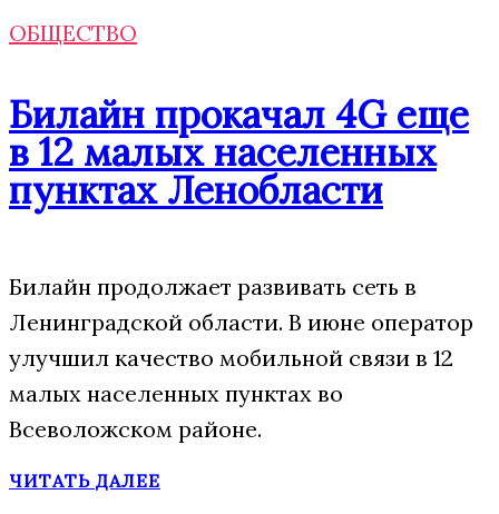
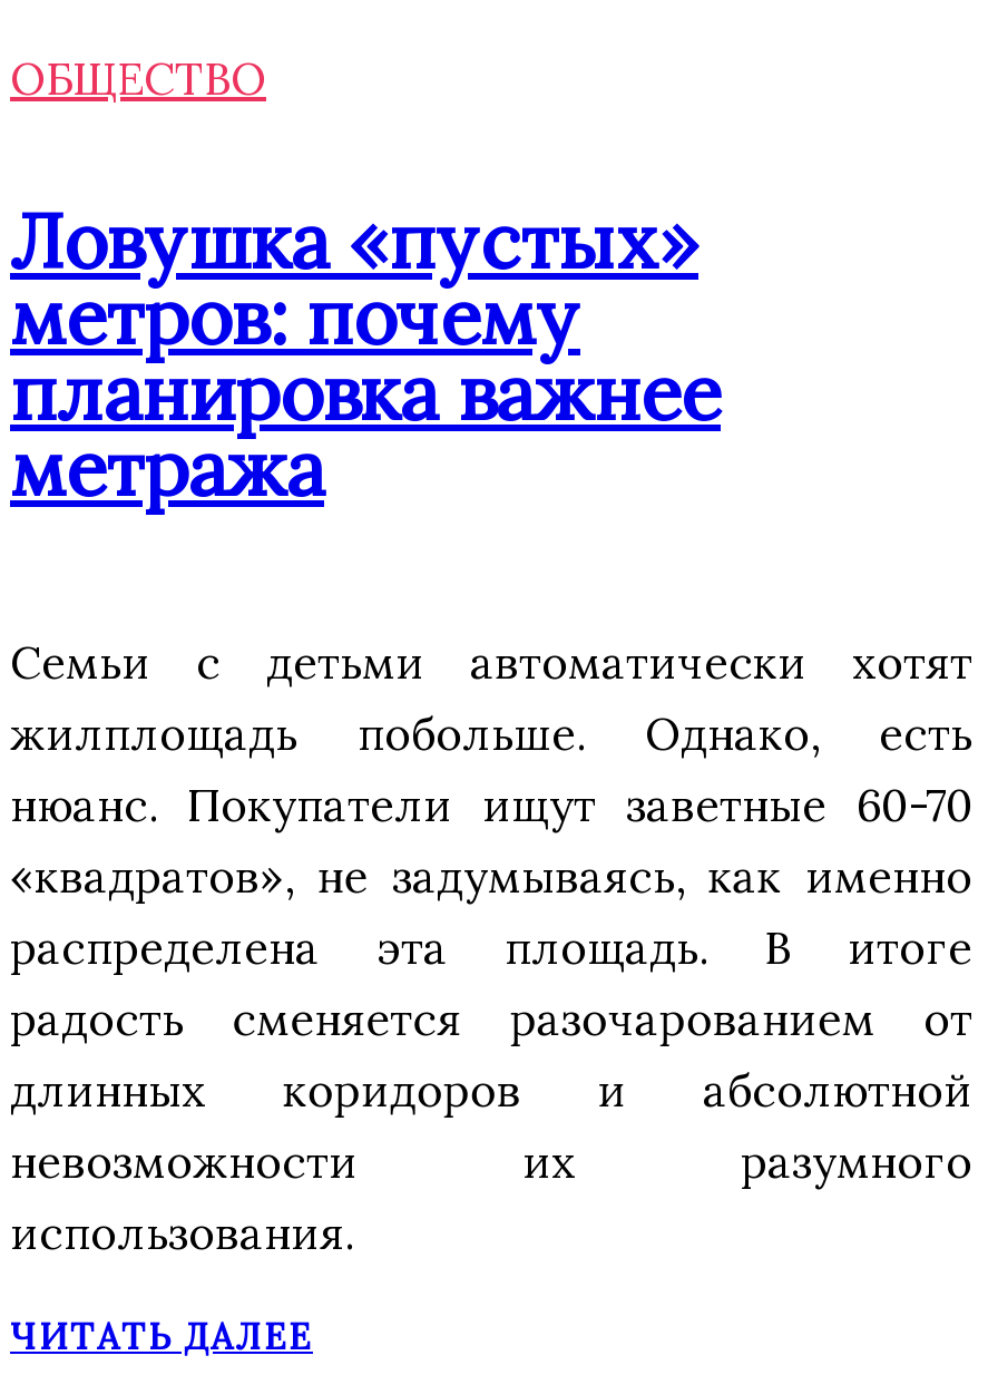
[9,90,469,214] Билайн прокачал 4G еще | в 12 малых населенных | пунктах Ленобласти -> [10,193,721,516] Ловушка «пустых» | метров: почему | планировка важнее | метража
[9,273,473,443] Билайн продолжает развивать сеть в | Ленинградской области. В июне оператор | улучшил качество мобильной связи в 12 | малых населенных пунктах во | Всеволожском районе. -> [10,634,972,1260] Семьи с детьми автоматически хотят | жилплощадь побольше. Однако, есть | нюанс. Покупатели ищут заветные 60-70 | «квадратов», не задумываясь, как именно | распределена эта площадь. В итоге | радость сменяется разочарованием от | длинных коридоров и абсолютной | невозможности их разумного | использования.

